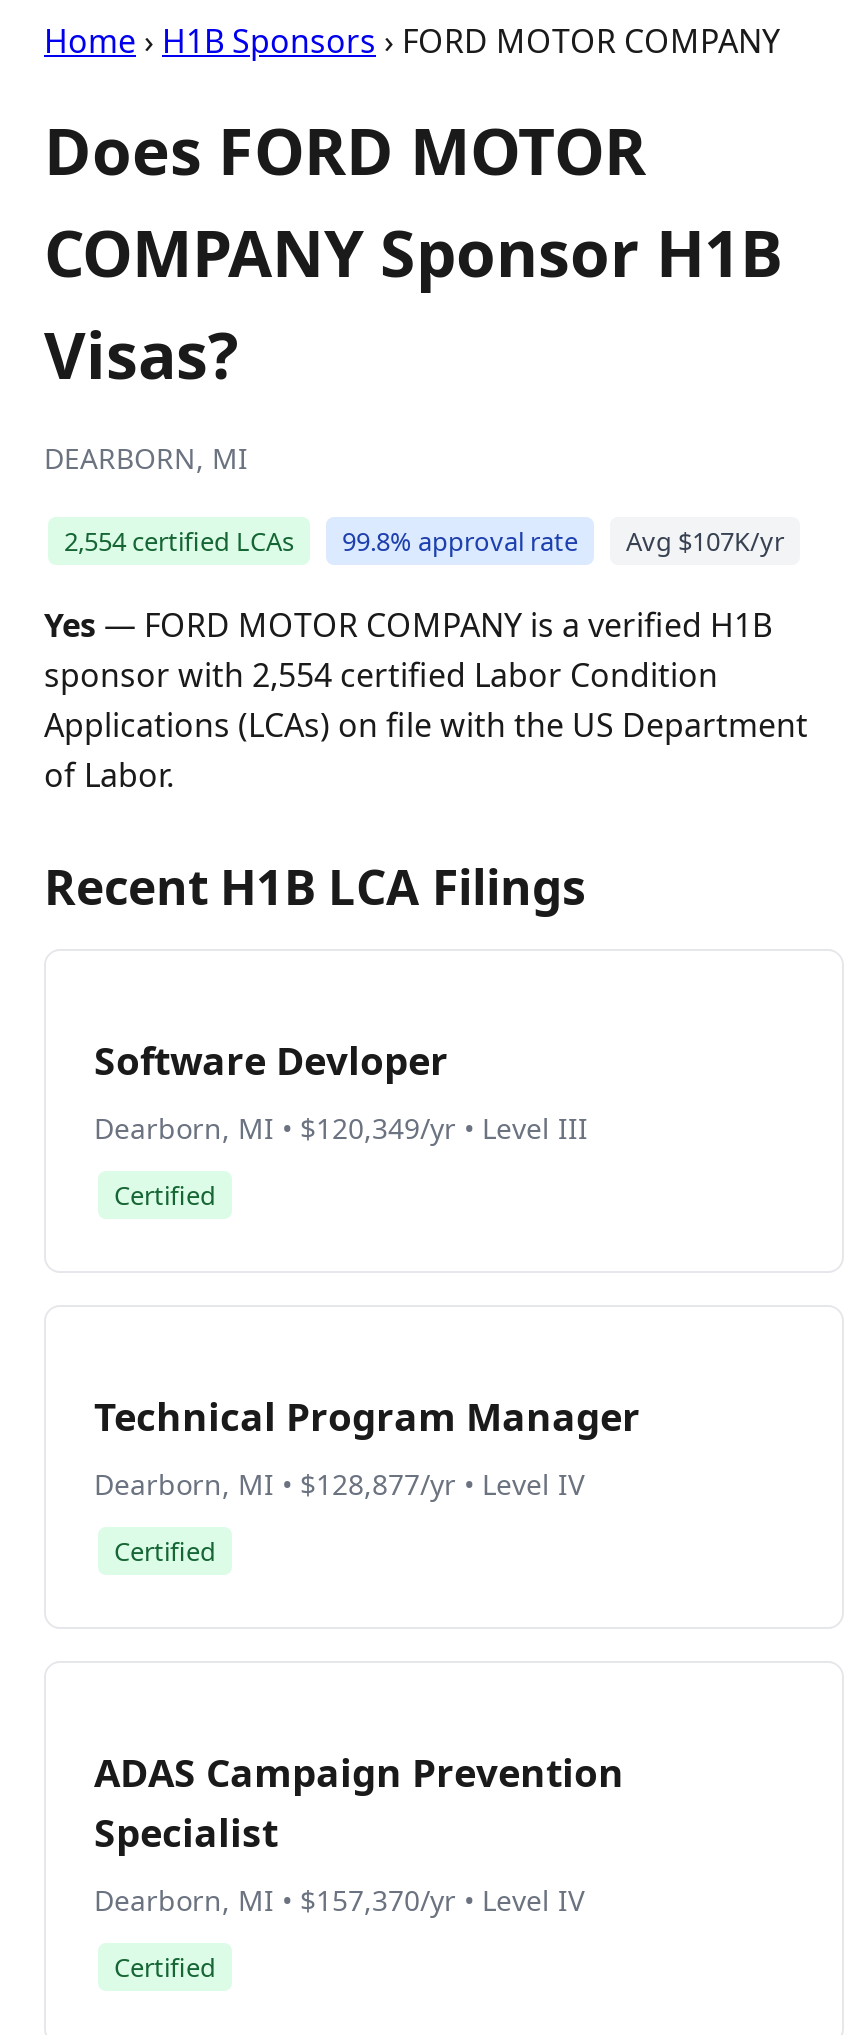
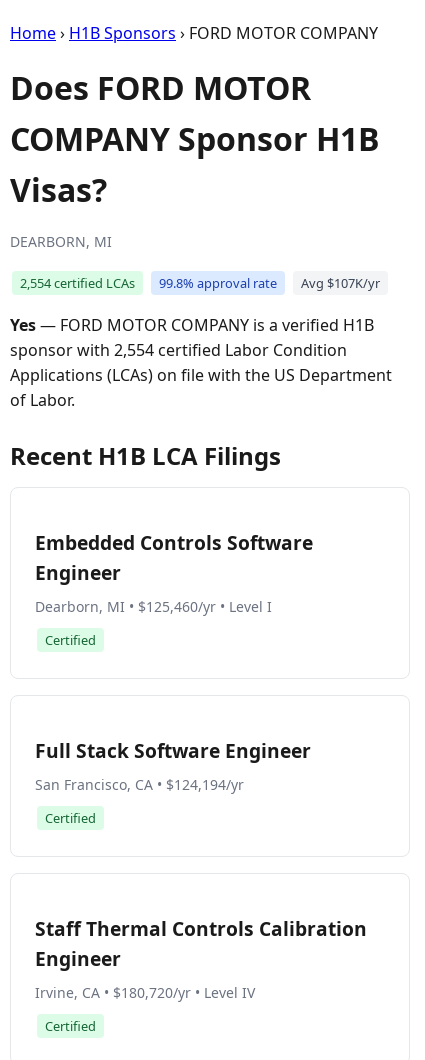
[94,1033,588,1147] Software Devloper | Dearborn, MI • $120,349/yr • Level III -> [35,529,313,616] Embedded Controls Software | Engineer | Dearborn, MI • $125,460/yr • Level I
[94,1389,640,1503] Technical Program Manager | Dearborn, MI • $128,877/yr • Level IV -> [35,737,311,794] Full Stack Software Engineer | San Francisco, CA • $124,194/yr
[94,1745,624,1919] ADAS Campaign Prevention | Specialist | Dearborn, MI • $157,370/yr • Level IV -> [35,915,367,1002] Staff Thermal Controls Calibration | Engineer | Irvine, CA • $180,720/yr • Level IV

